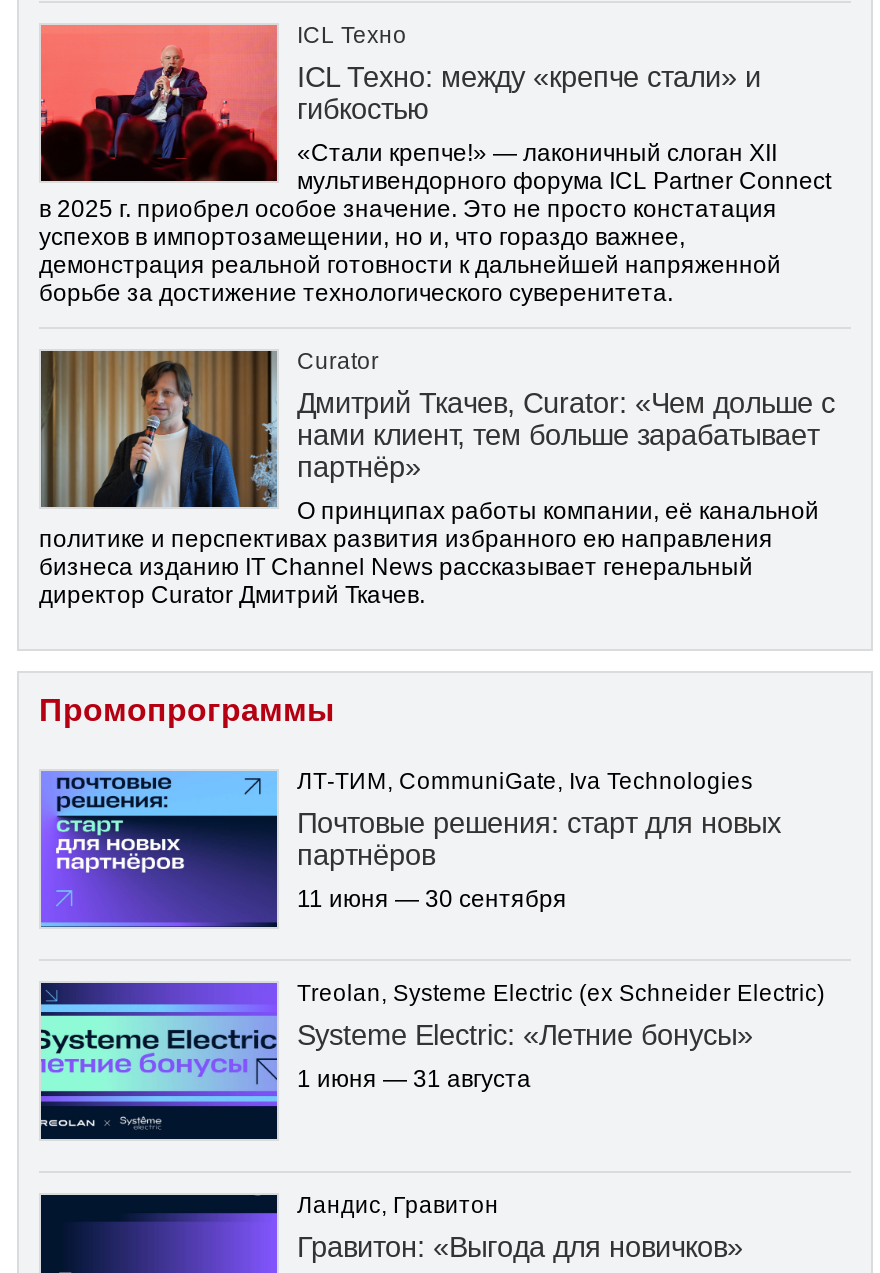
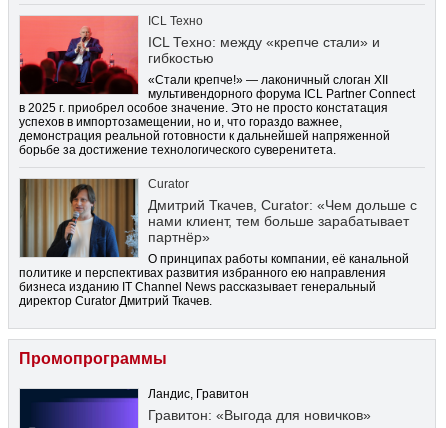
[39,769,825,1093] [image] | ЛТ-ТИМ, CommuniGate, Iva Technologies | Почтовые решения: старт для новых | партнёров | 11 июня — 30 сентября | Treolan, Systeme Electric (ex Schneider Electric) | Systeme Electric: «Летние бонусы» | 1 июня — 31 августа -> none
[39,981,279,1151] [image] -> none

